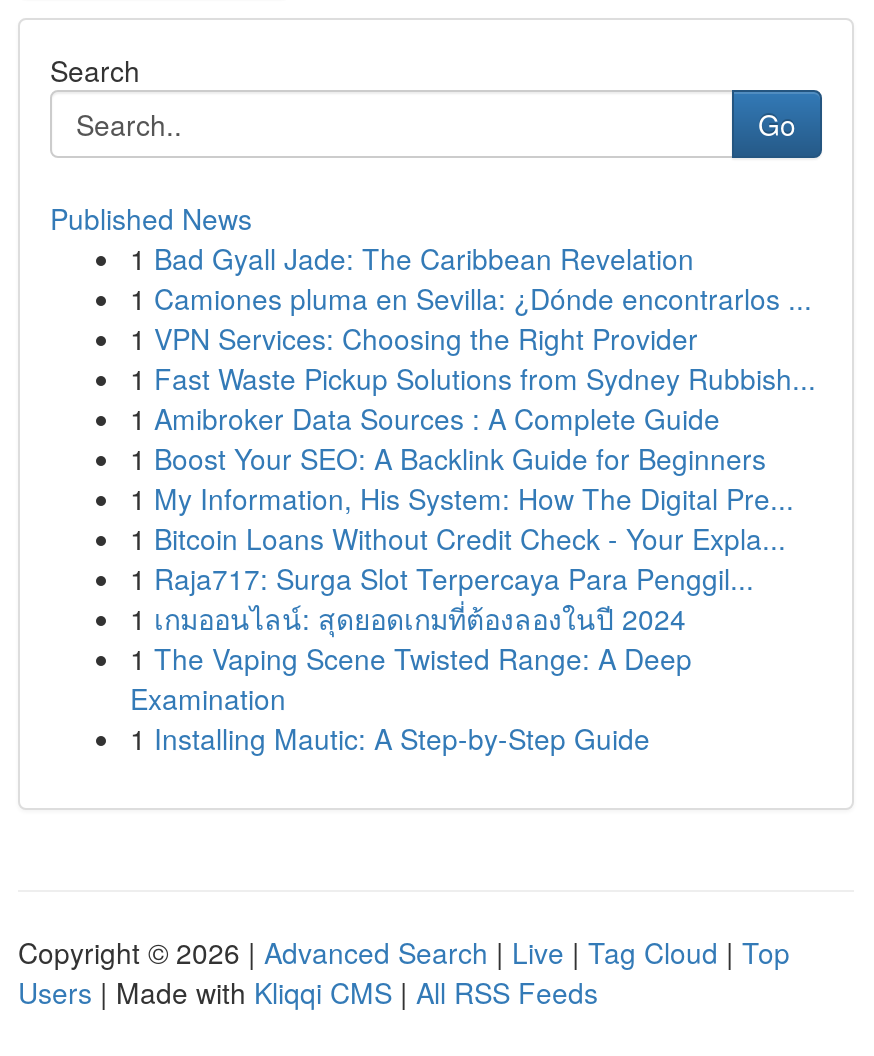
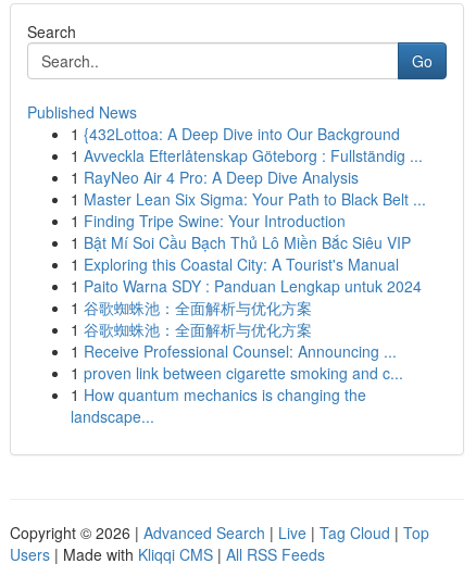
[130,238,816,758] 1 Bad Gyall Jade: The Caribbean Revelation | 1 Camiones pluma en Sevilla: ¿Dónde encontrarlos ... | 1 VPN Services: Choosing the Right Provider | 1 Fast Waste Pickup Solutions from Sydney Rubbish... | 1 Amibroker Data Sources : A Complete Guide | 1 Boost Your SEO: A Backlink Guide for Beginners | 1 My Information, His System: How The Digital Pre... | 1 Bitcoin Loans Without Credit Check - Your Expla... | 1 Raja717: Surga Slot Terpercaya Para Penggil... | 1 เกมออนไลน์: สุดยอดเกมที่ต้องลองในปี 2024 | 1 The Vaping Scene Twisted Range: A Deep | Examination | 1 Installing Mautic: A Step-by-Step Guide -> [71,123,426,427] 1 {432Lottoa: A Deep Dive into Our Background | 1 Avveckla Efterlåtenskap Göteborg : Fullständig ... | 1 RayNeo Air 4 Pro: A Deep Dive Analysis | 1 Master Lean Six Sigma: Your Path to Black Belt ... | 1 Finding Tripe Swine: Your Introduction | 1 Bật Mí Soi Cầu Bạch Thủ Lô Miền Bắc Siêu VIP | 1 Exploring this Coastal City: A Tourist's Manual | 1 Paito Warna SDY : Panduan Lengkap untuk 2024 | 1 谷歌蜘蛛池：全面解析与优化方案 | 1 谷歌蜘蛛池：全面解析与优化方案 | 1 Receive Professional Counsel: Announcing ... | 1 proven link between cigarette smoking and c... | 1 How quantum mechanics is changing the | landscape...

